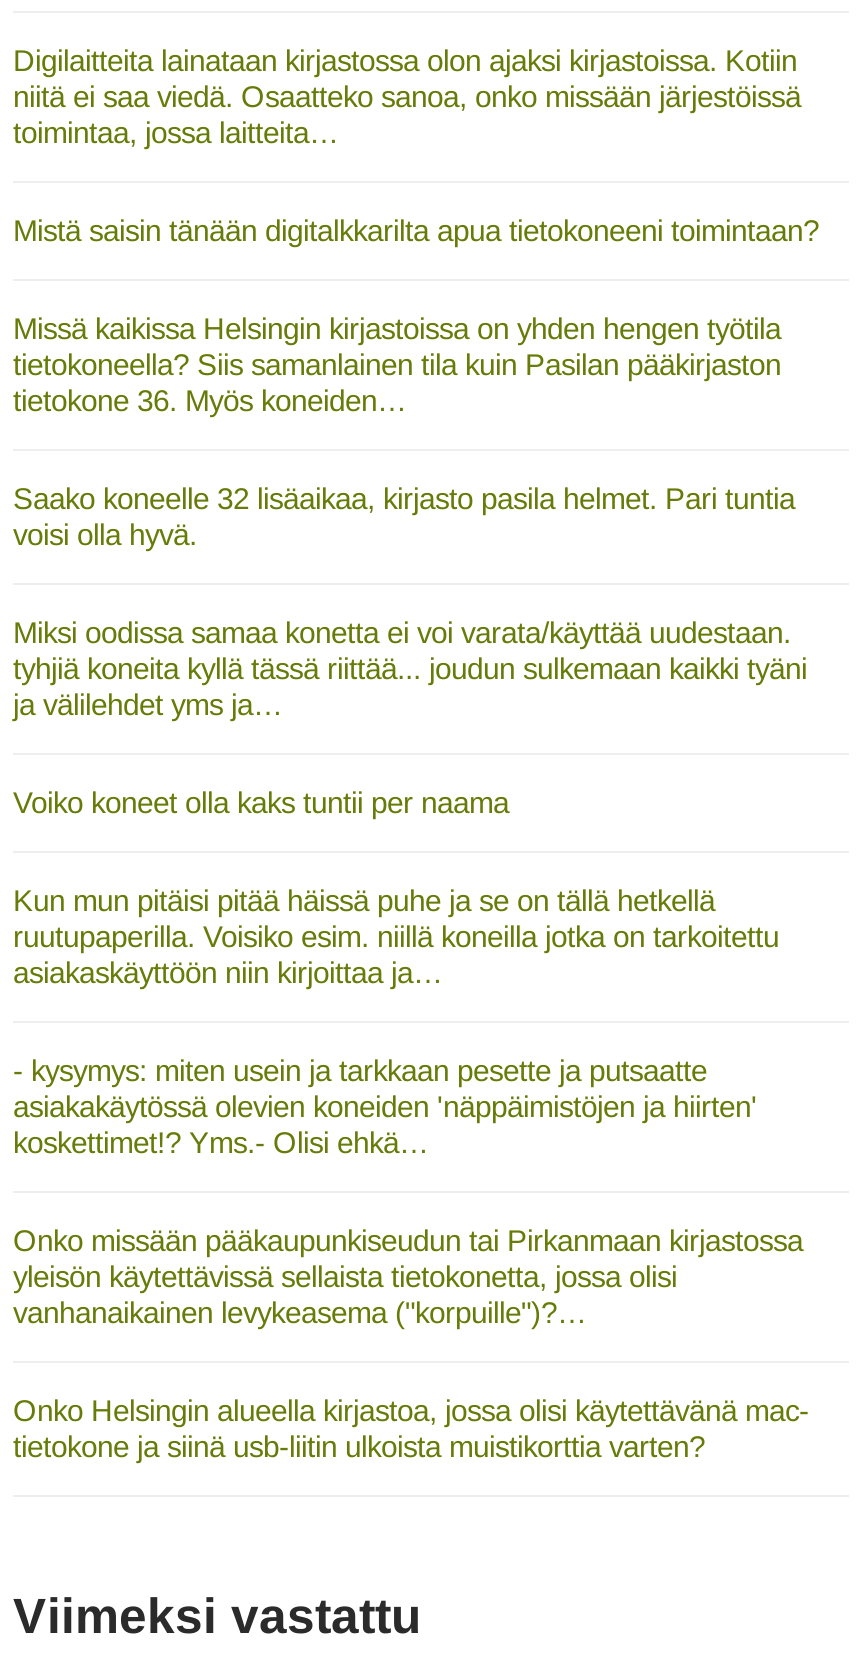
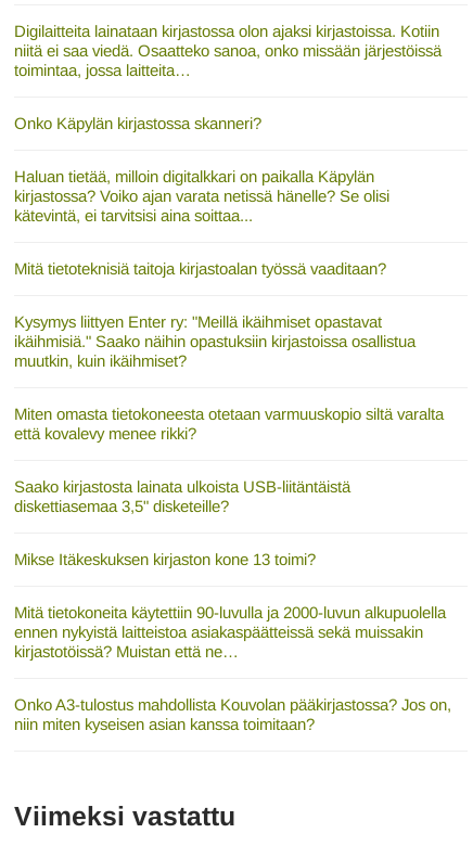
[13,214,819,248] Mistä saisin tänään digitalkkarilta apua tietokoneeni toimintaan? -> [14,114,261,133] Onko Käpylän kirjastossa skanneri?
[13,311,781,417] Missä kaikissa Helsingin kirjastoissa on yhden hengen työtila | tietokoneella? Siis samanlainen tila kuin Pasilan pääkirjaston | tietokone 36. Myös koneiden… -> [14,167,389,225] Haluan tietää, milloin digitalkkari on paikalla Käpylän | kirjastossa? Voiko ajan varata netissä hänelle? Se olisi | kätevintä, ei tarvitsisi aina soittaa...
[13,481,795,551] Saako koneelle 32 lisäaikaa, kirjasto pasila helmet. Pari tuntia | voisi olla hyvä. -> [14,259,386,278] Mitä tietoteknisiä taitoja kirjastoalan työssä vaaditaan?
[13,615,807,721] Miksi oodissa samaa konetta ei voi varata/käyttää uudestaan. | tyhjiä koneita kyllä tässä riittää... joudun sulkemaan kaikki tyäni | ja välilehdet yms ja… -> [14,312,416,370] Kysymys liittyen Enter ry: "Meillä ikäihmiset opastavat | ikäihmisiä." Saako näihin opastuksiin kirjastoissa osallistua | muutkin, kuin ikäihmiset?
[13,785,509,819] Voiko koneet olla kaks tuntii per naama -> [14,405,444,443] Miten omasta tietokoneesta otetaan varmuuskopio siltä varalta | että kovalevy menee rikki?
[13,883,779,989] Kun mun pitäisi pitää häissä puhe ja se on tällä hetkellä | ruutupaperilla. Voisiko esim. niillä koneilla jotka on tarkoitettu | asiakaskäyttöön niin kirjoittaa ja… -> [14,477,350,515] Saako kirjastosta lainata ulkoista USB-liitäntäistä | diskettiasemaa 3,5" disketeille?
[13,1053,757,1159] - kysymys: miten usein ja tarkkaan pesette ja putsaatte | asiakakäytössä olevien koneiden 'näppäimistöjen ja hiirten' | koskettimet!? Yms.- Olisi ehkä… -> [14,550,316,568] Mikse Itäkeskuksen kirjaston kone 13 toimi?
[13,1223,803,1329] Onko missään pääkaupunkiseudun tai Pirkanmaan kirjastossa | yleisön käytettävissä sellaista tietokonetta, jossa olisi | vanhanaikainen levykeasema ("korpuille")?… -> [14,603,446,660] Mitä tietokoneita käytettiin 90-luvulla ja 2000-luvun alkupuolella | ennen nykyistä laitteistoa asiakaspäätteissä sekä muissakin | kirjastotöissä? Muistan että ne…
[13,1393,809,1463] Onko Helsingin alueella kirjastoa, jossa olisi käytettävänä mac- | tietokone ja siinä usb-liitin ulkoista muistikorttia varten? -> [14,695,451,733] Onko A3-tulostus mahdollista Kouvolan pääkirjastossa? Jos on, | niin miten kyseisen asian kanssa toimitaan?

